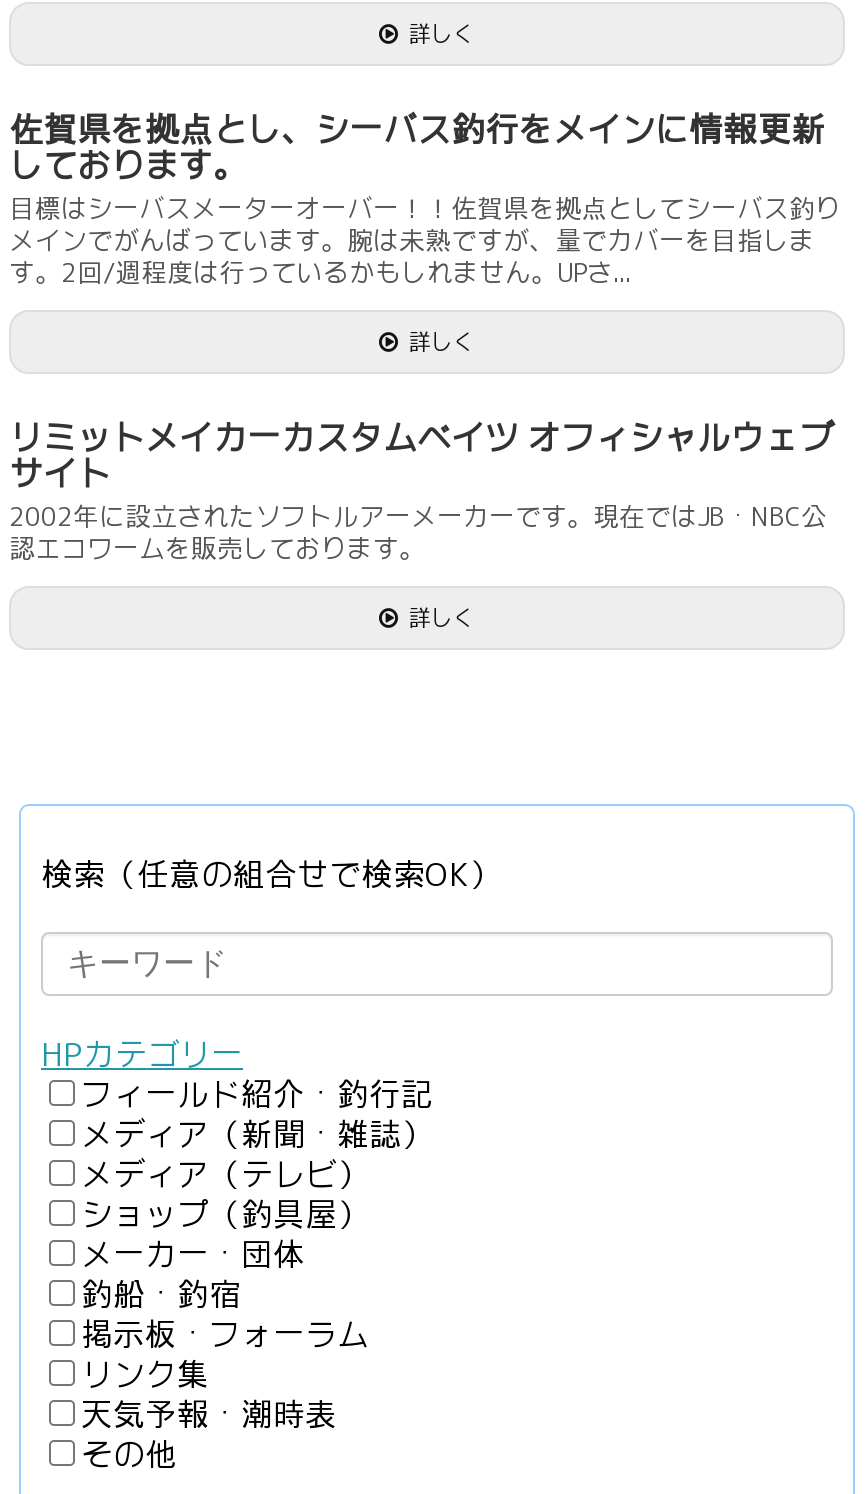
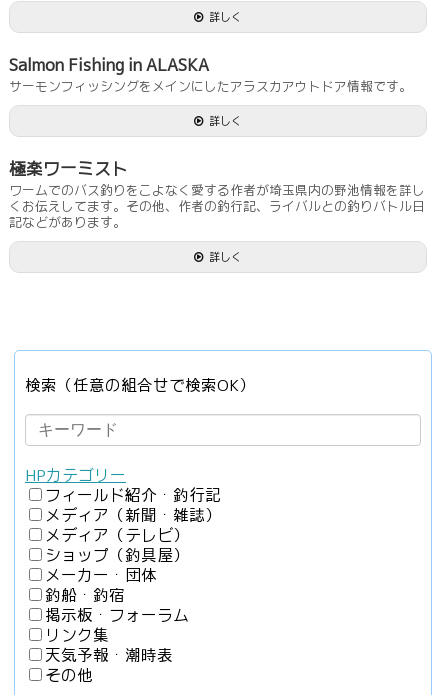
[9,110,841,288] 佐賀県を拠点とし、シーバス釣行をメインに情報更新 | しております。 | 目標はシーバスメーターオーバー！！佐賀県を拠点としてシーバス釣り | メインでがんばっています。腕は未熟ですが、量でカバーを目指しま | す。2回/週程度は行っているかもしれません。UPさ... -> [9,55,412,94] Salmon Fishing in ALASKA | サーモンフィッシングをメインにしたアラスカアウトドア情報です。
[9,418,833,564] リミットメイカーカスタムベイツ オフィシャルウェブ | サイト | 2002年に設立されたソフトルアーメーカーです。現在ではJB・NBC公 | 認エコワームを販売しております。 -> [9,159,425,230] 極楽ワーミスト | ワームでのバス釣りをこよなく愛する作者が埼玉県内の野池情報を詳し | くお伝えしてます。その他、作者の釣行記、ライバルとの釣りバトル日 | 記などがあります。

